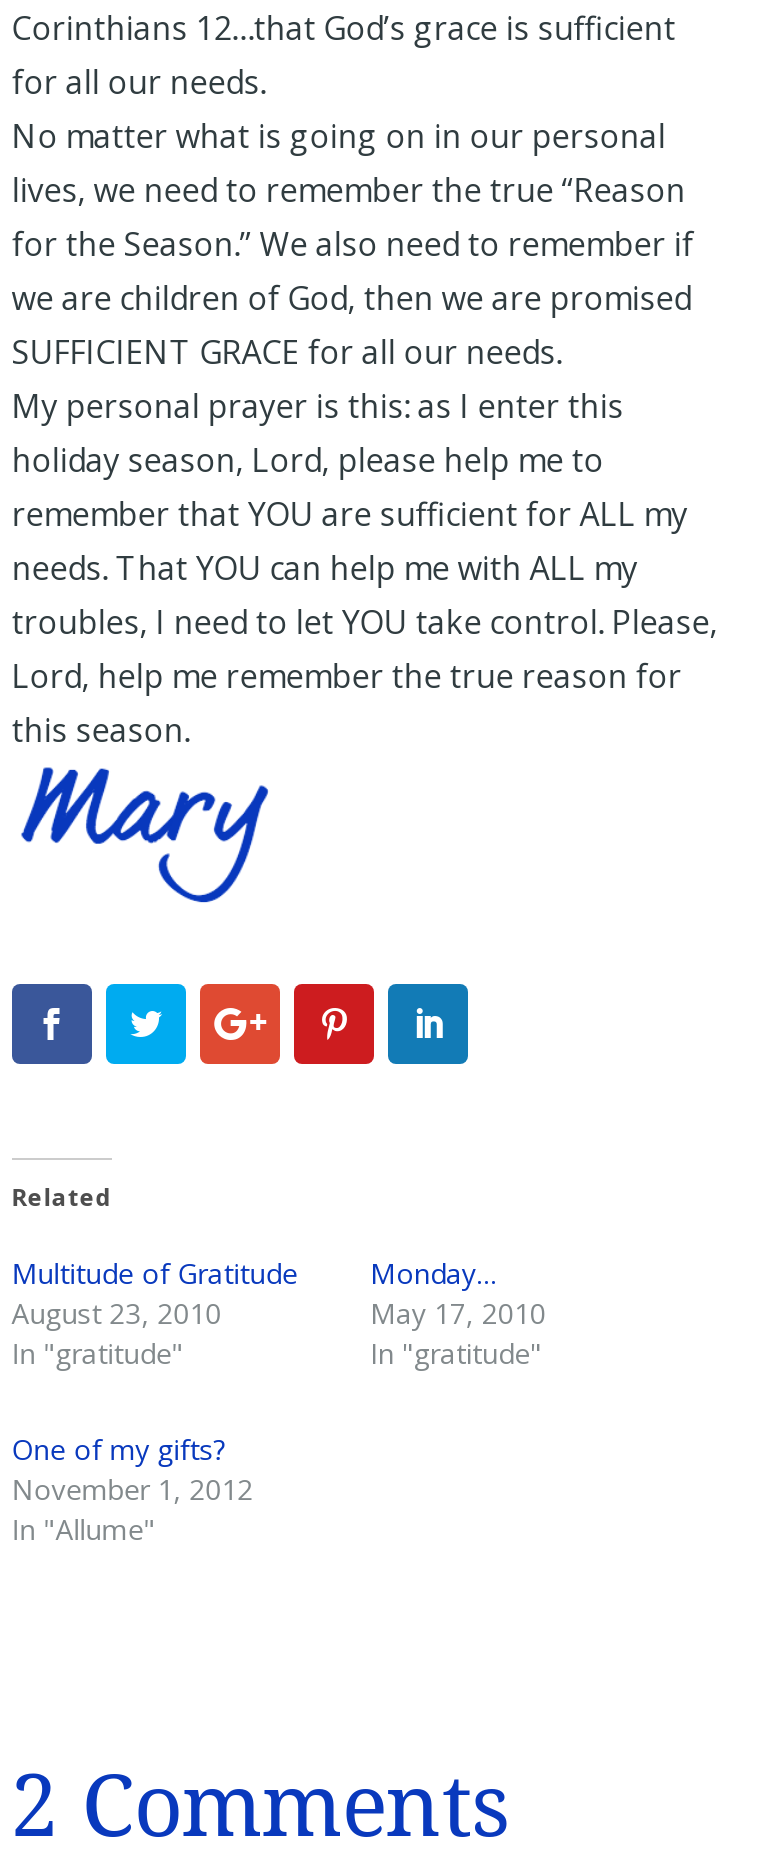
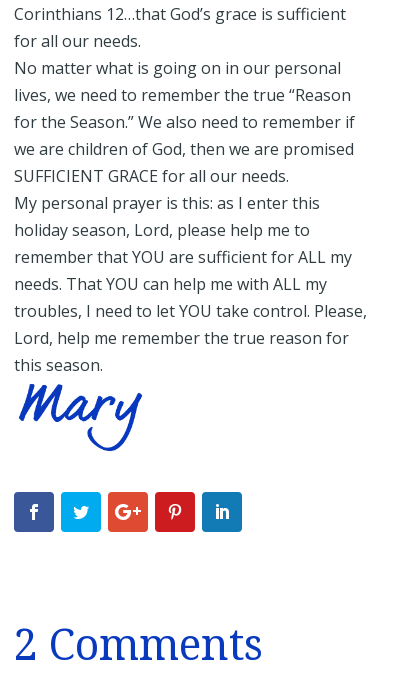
[12,1181,298,1373] Related | Multitude of Gratitude | August 23, 2010 | In "gratitude" -> none
[12,1255,546,1549] Monday… | May 17, 2010 | In "gratitude" | One of my gifts? | November 1, 2012 | In "Allume" -> none

